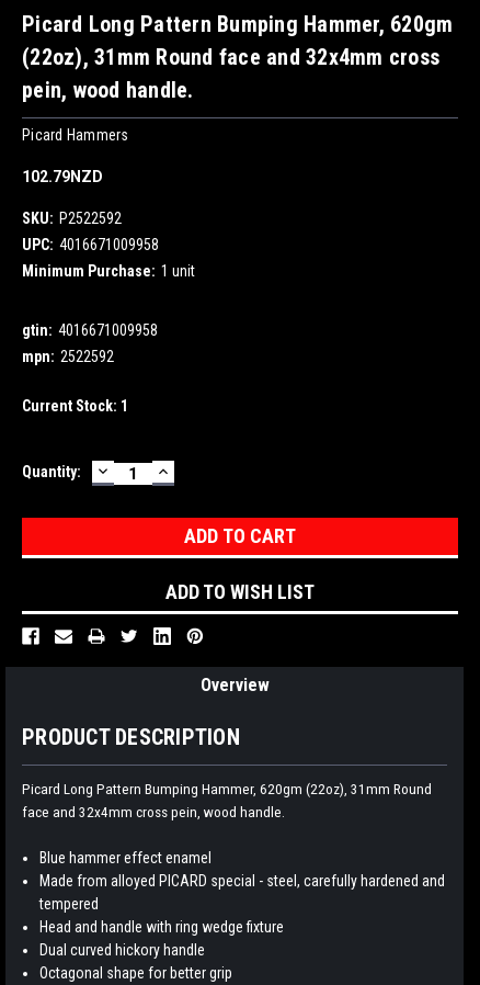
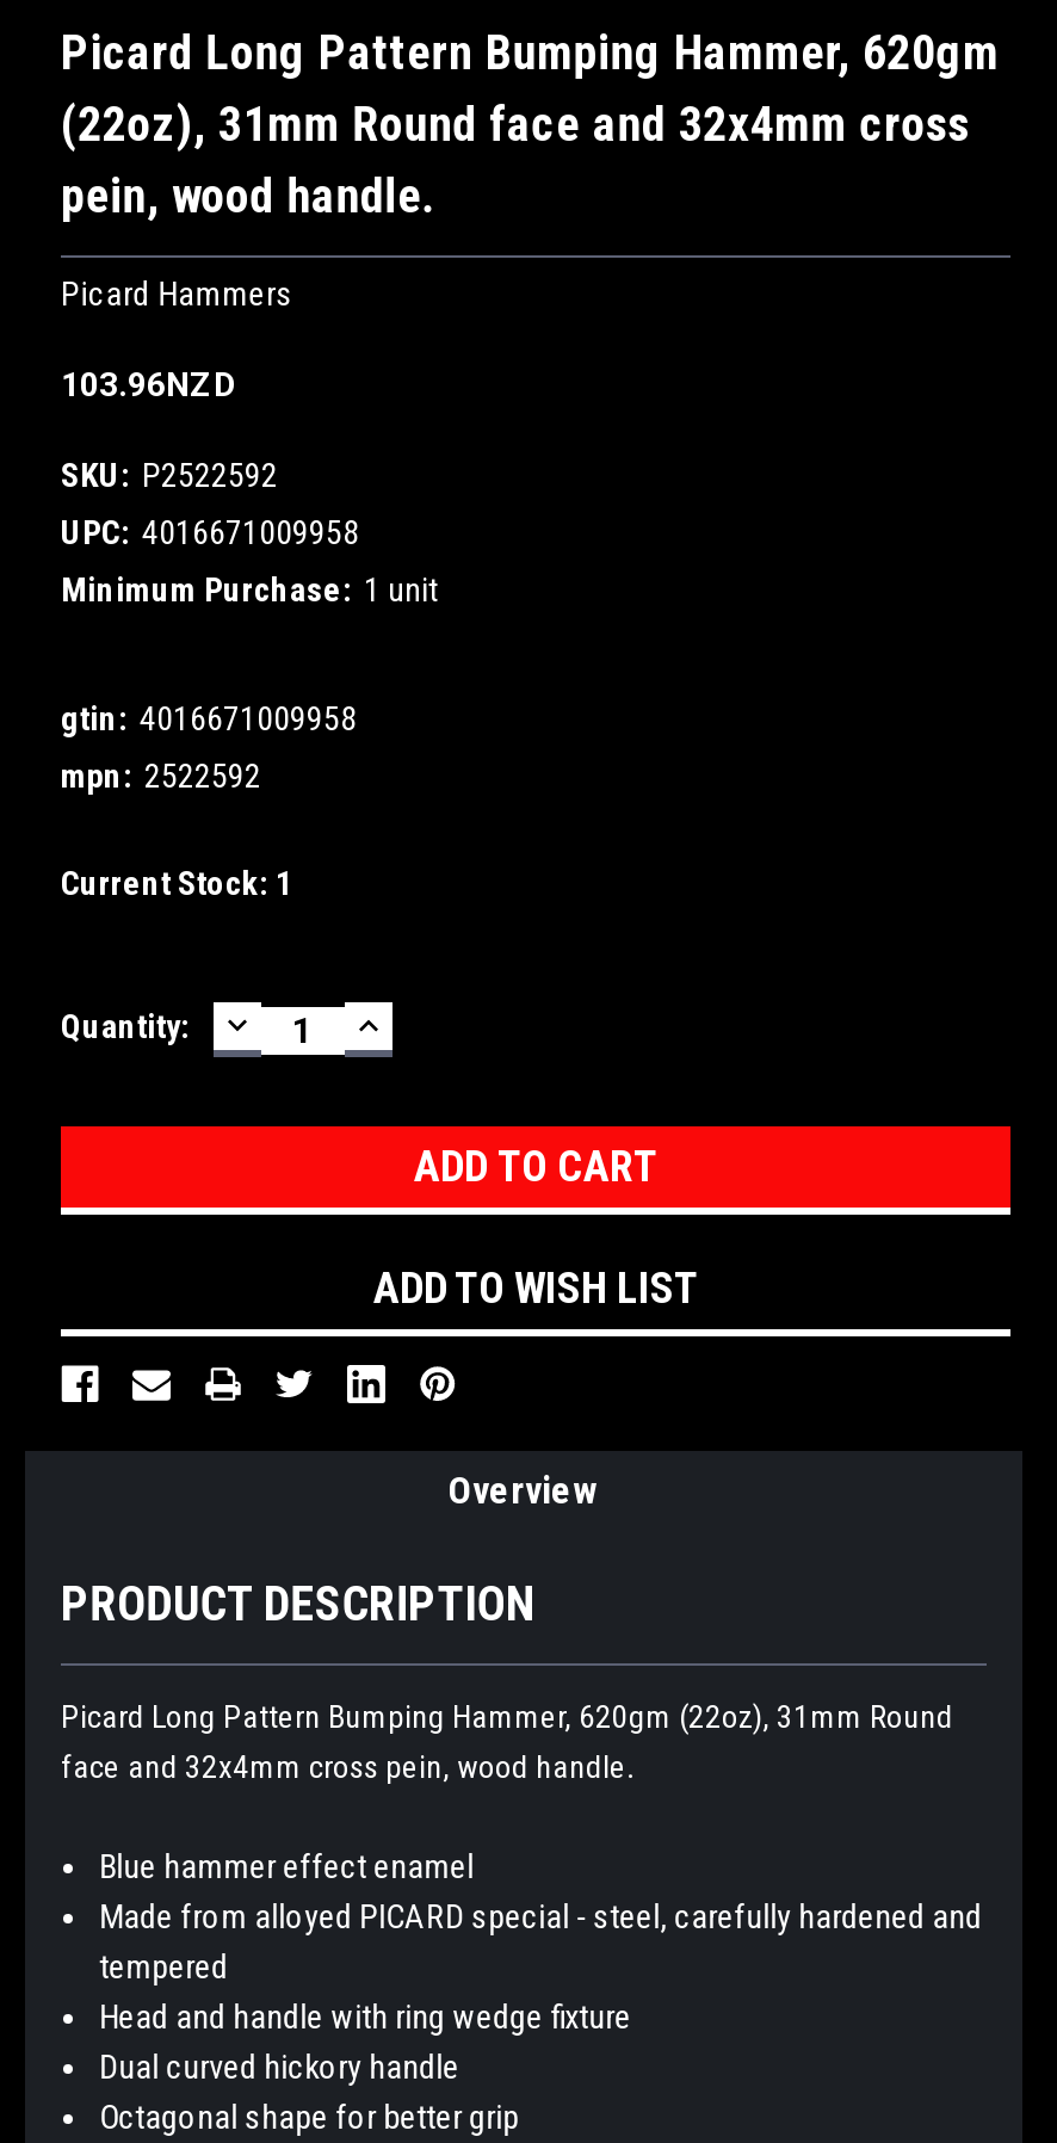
[22,168,103,185] 102.79NZD -> [61,365,237,403] 103.96NZD

